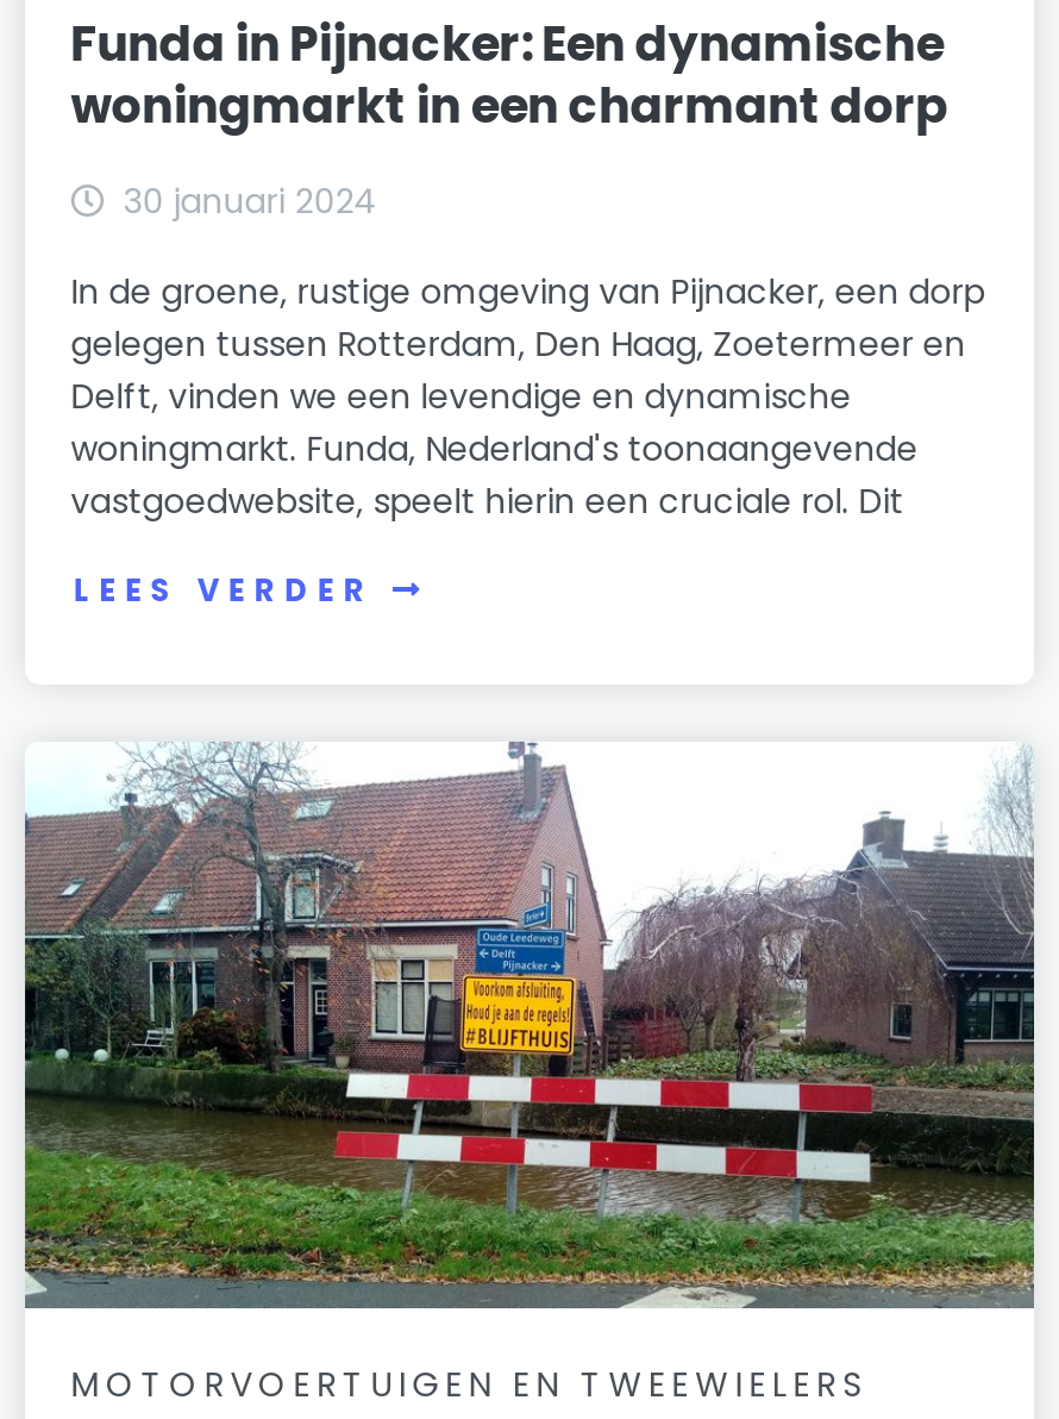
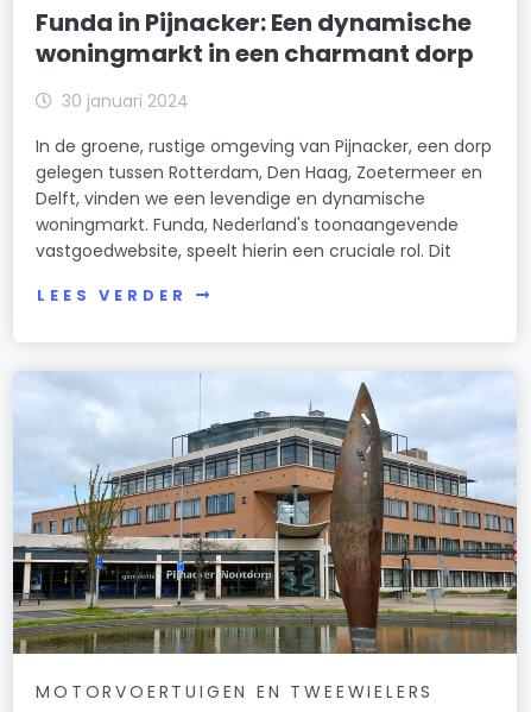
[23,739,1036,1308] [image] -> [12,371,518,654] [image]

